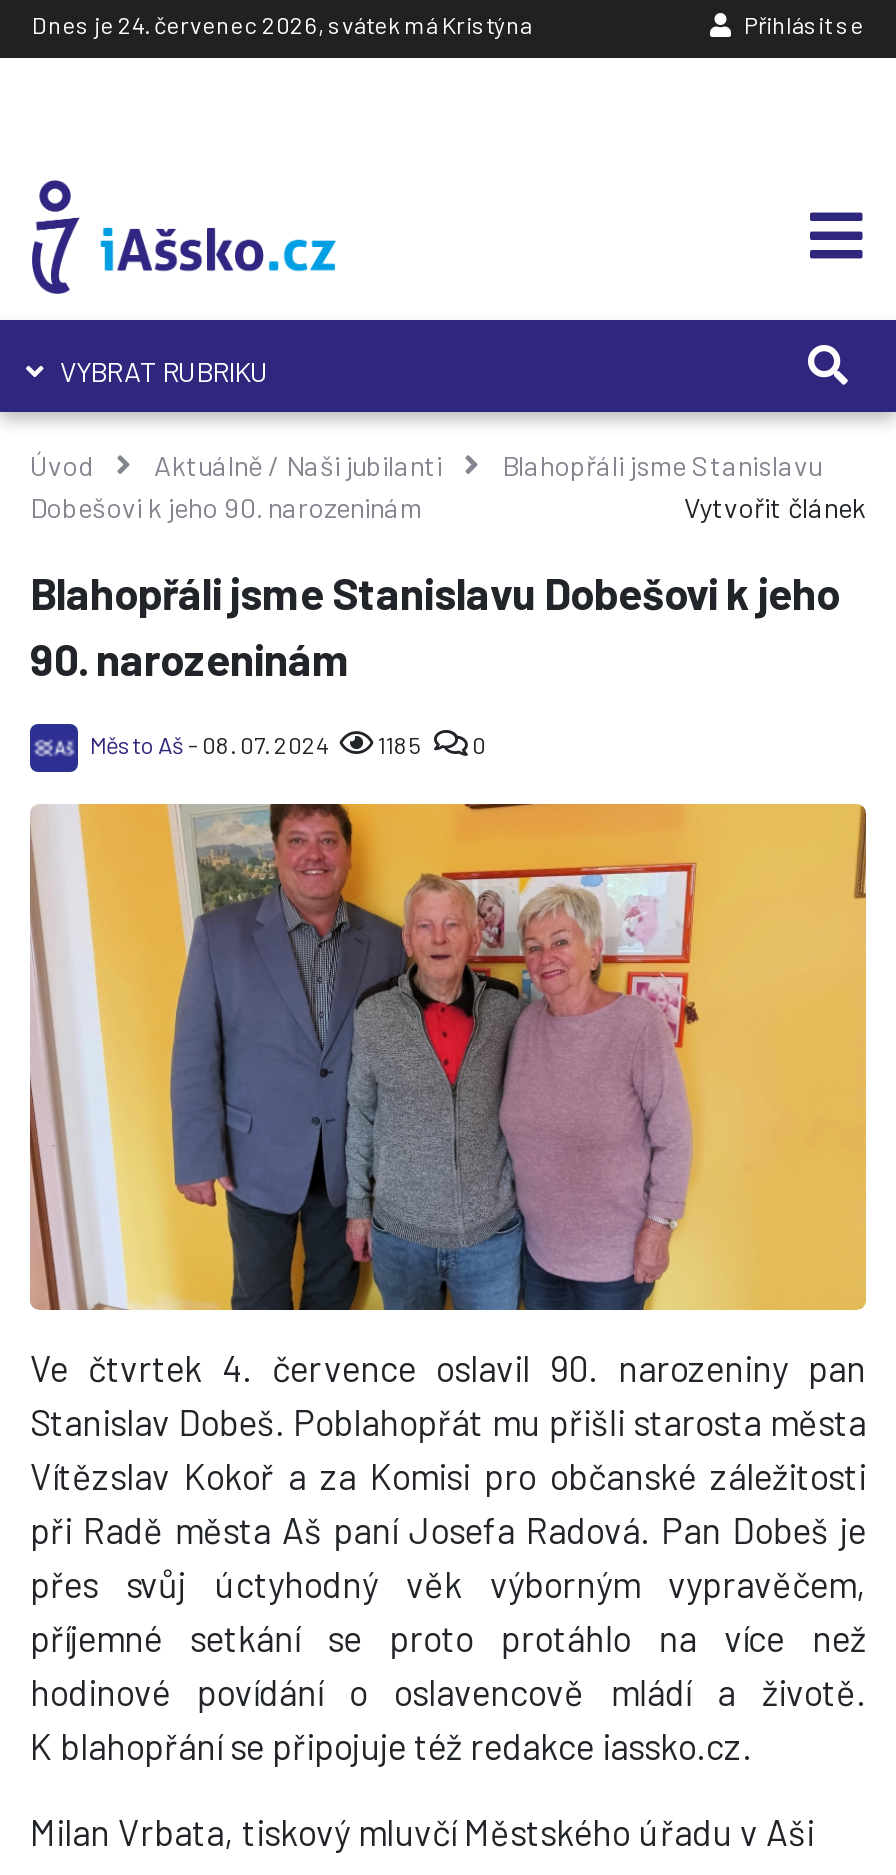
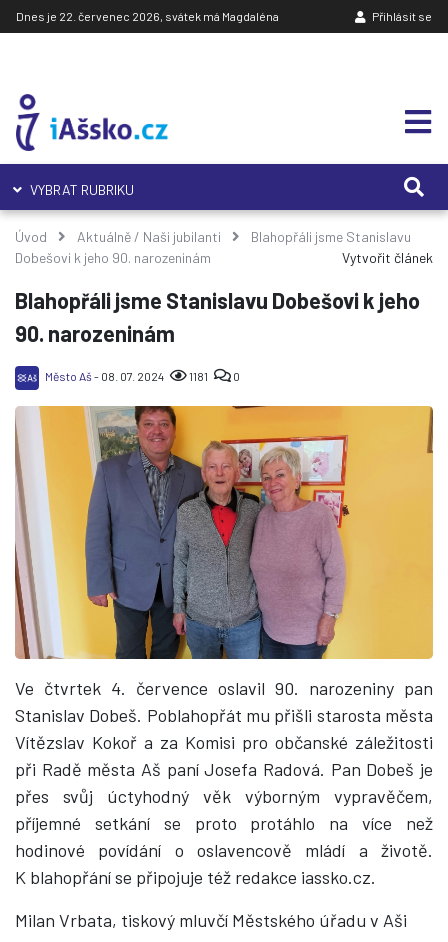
[32,10,532,38] Dnes je 24. červenec 2026, svátek má Kristýna -> [16,9,279,23] Dnes je 22. červenec 2026, svátek má Magdaléna
[90,729,486,757] Město Aš - 08. 07. 2024 1185 0 -> [45,369,240,383] Město Aš - 08. 07. 2024 1181 0

